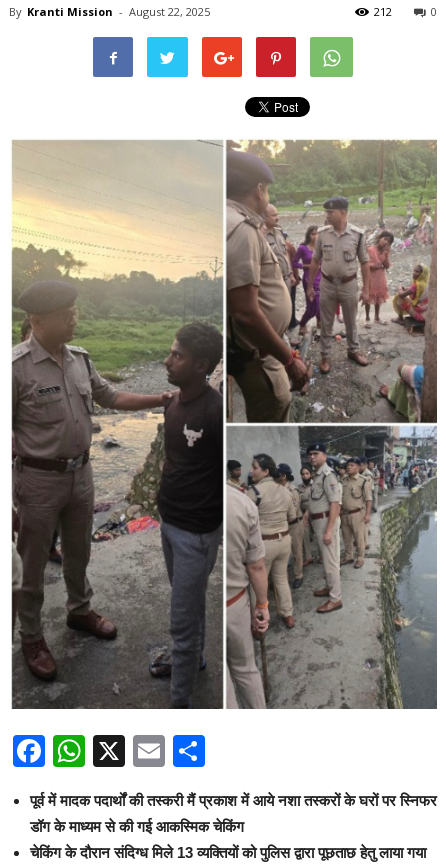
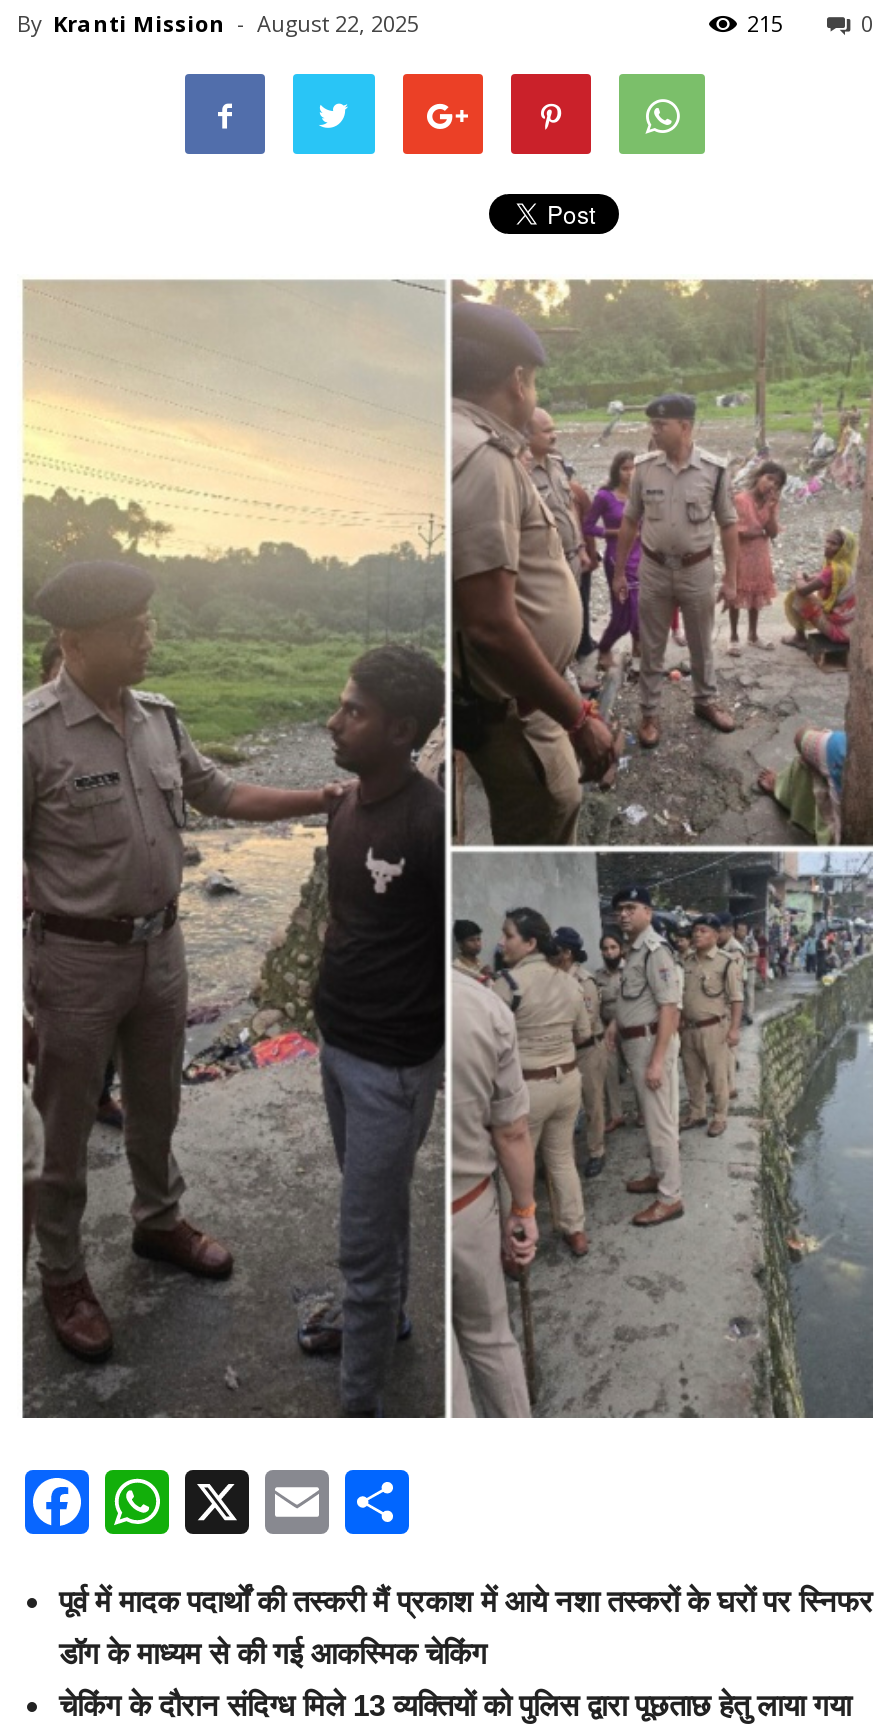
[374,4,392,19] 212 -> [747,8,783,38] 215

